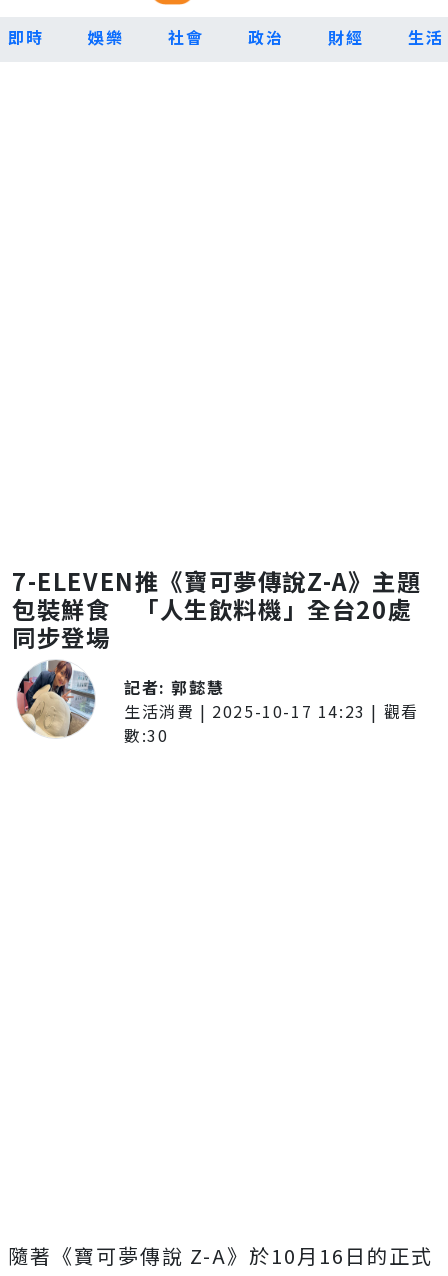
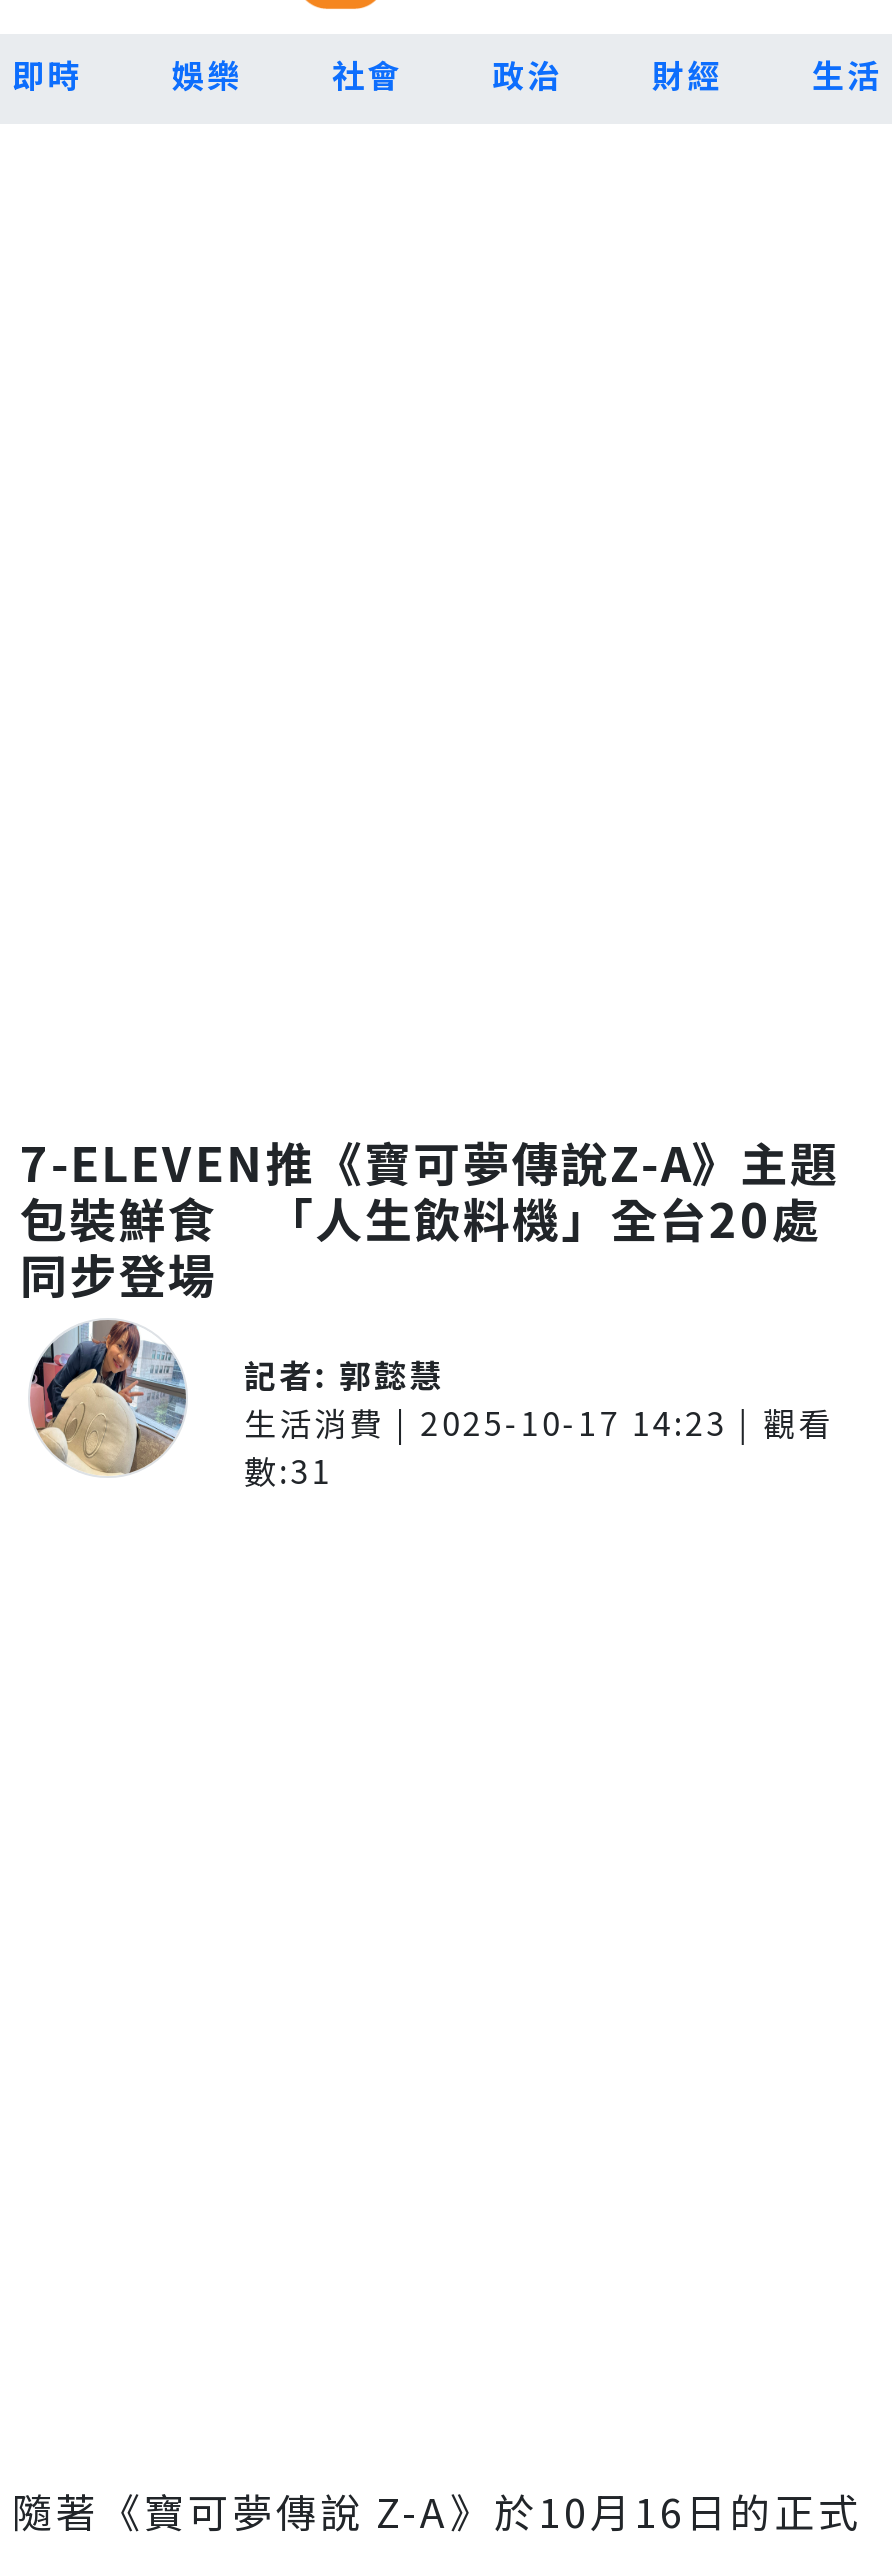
[124,723,168,747] 數:30 -> [244,1446,333,1494] 數:31

